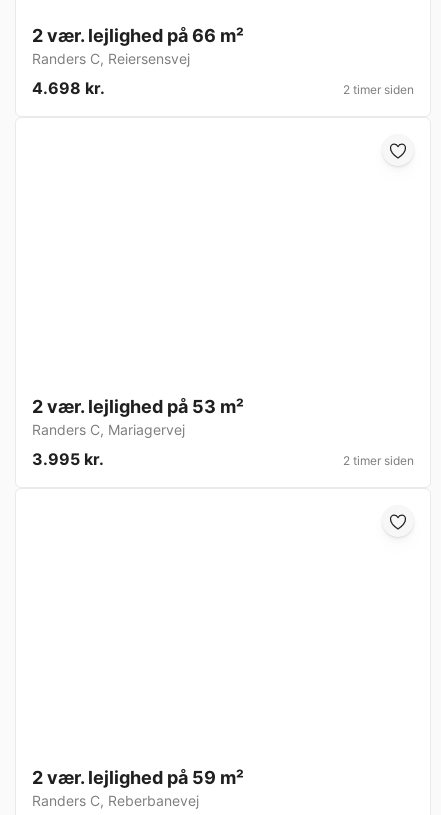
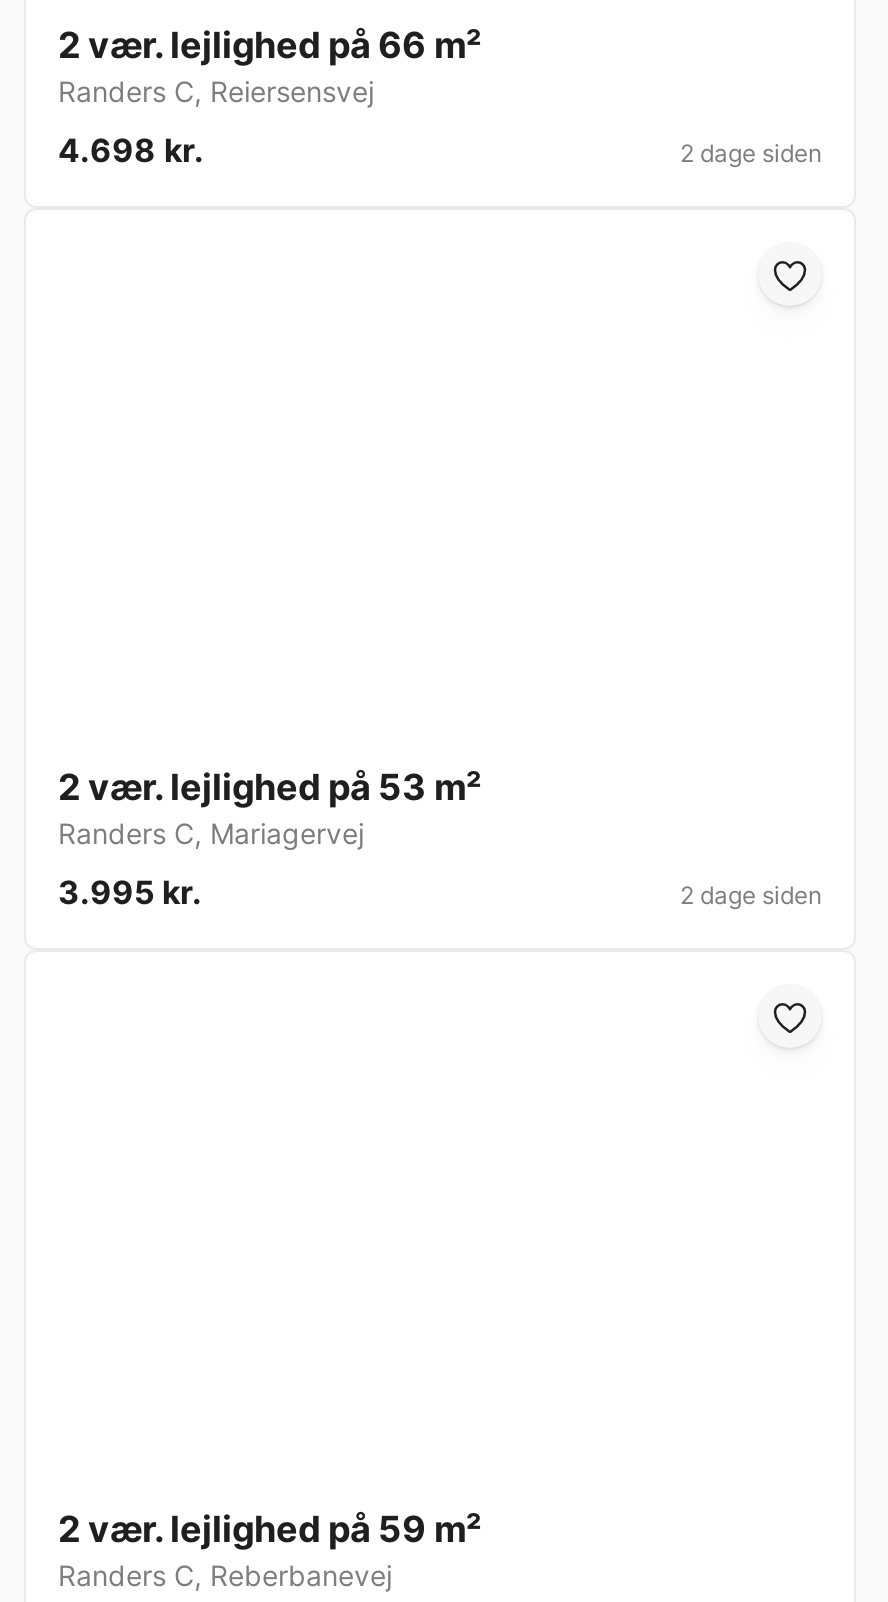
[343,82,414,97] 2 timer siden -> [680,139,822,169] 2 dage siden
[343,453,414,468] 2 timer siden -> [680,881,822,911] 2 dage siden

